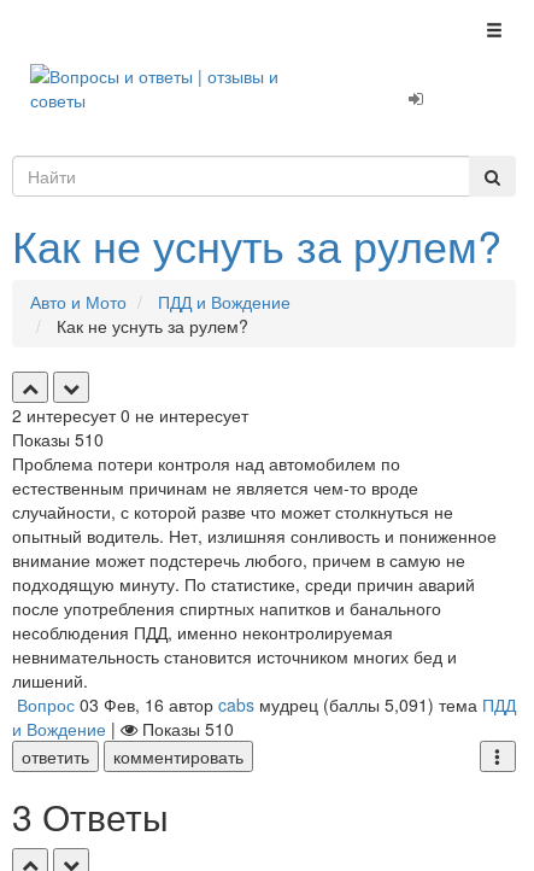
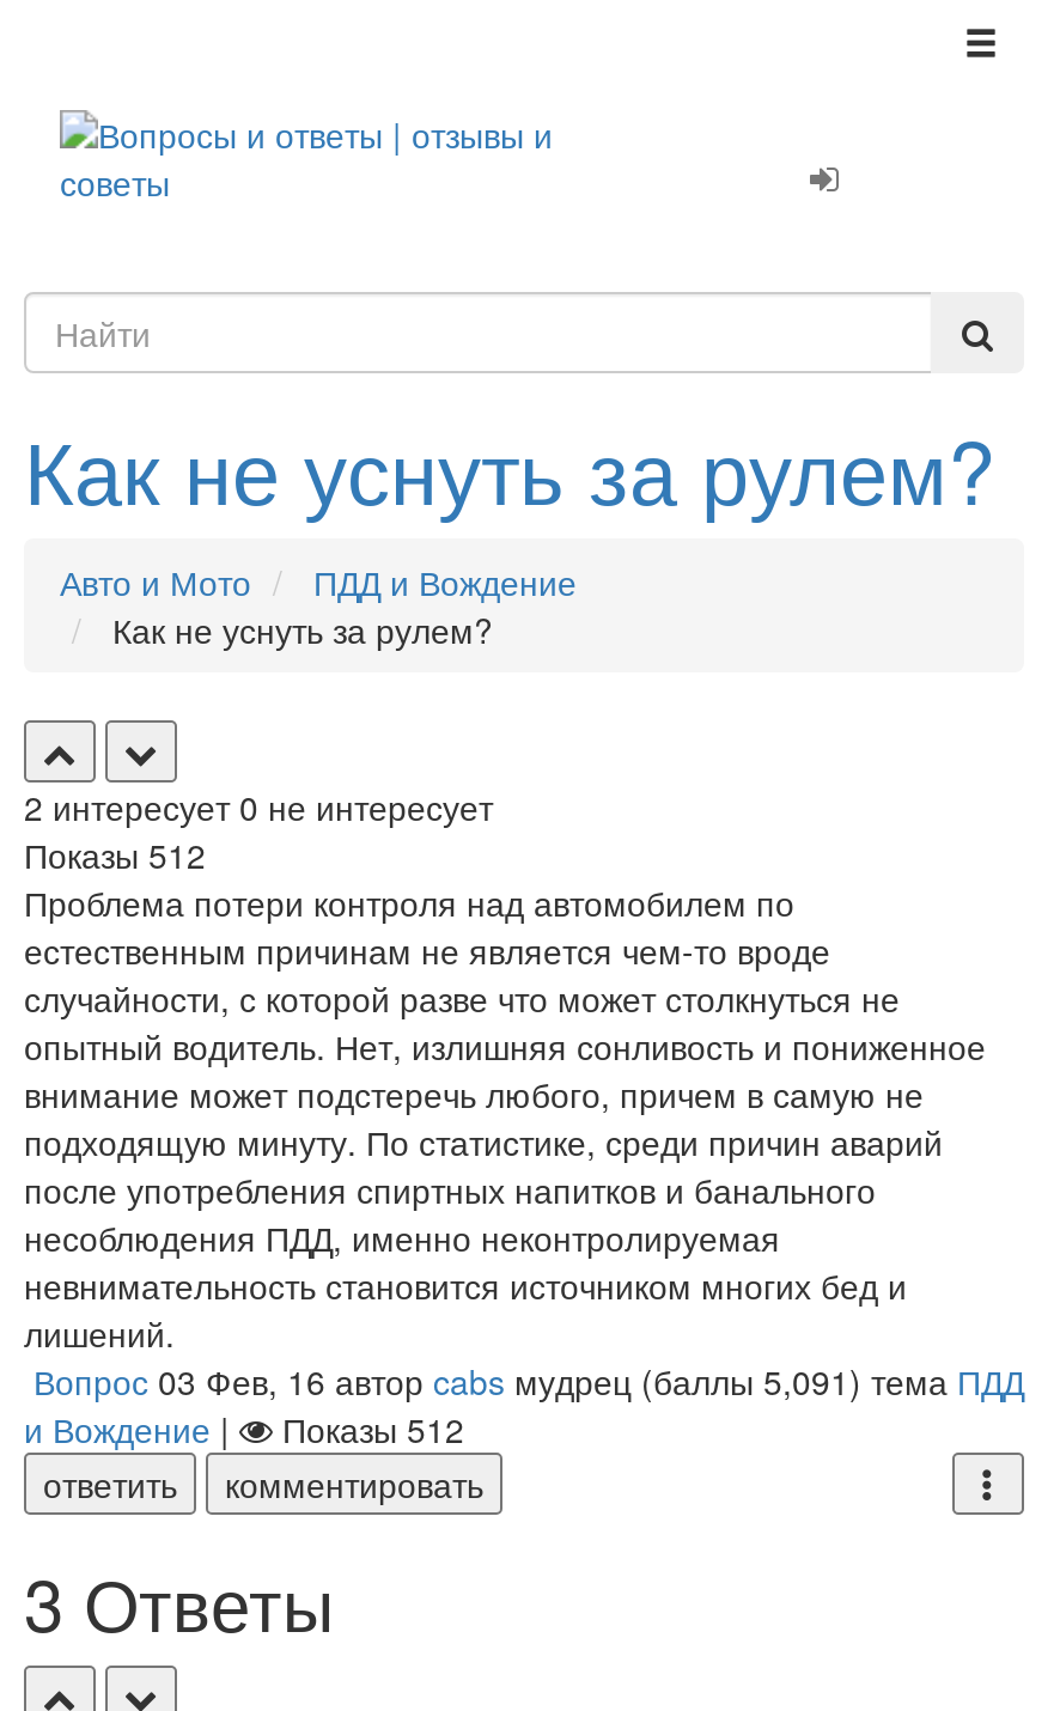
[12,427,104,451] Показы 510 -> [24,830,206,878] Показы 512
[142,717,234,741] Показы 510 -> [282,1405,464,1453] Показы 512

